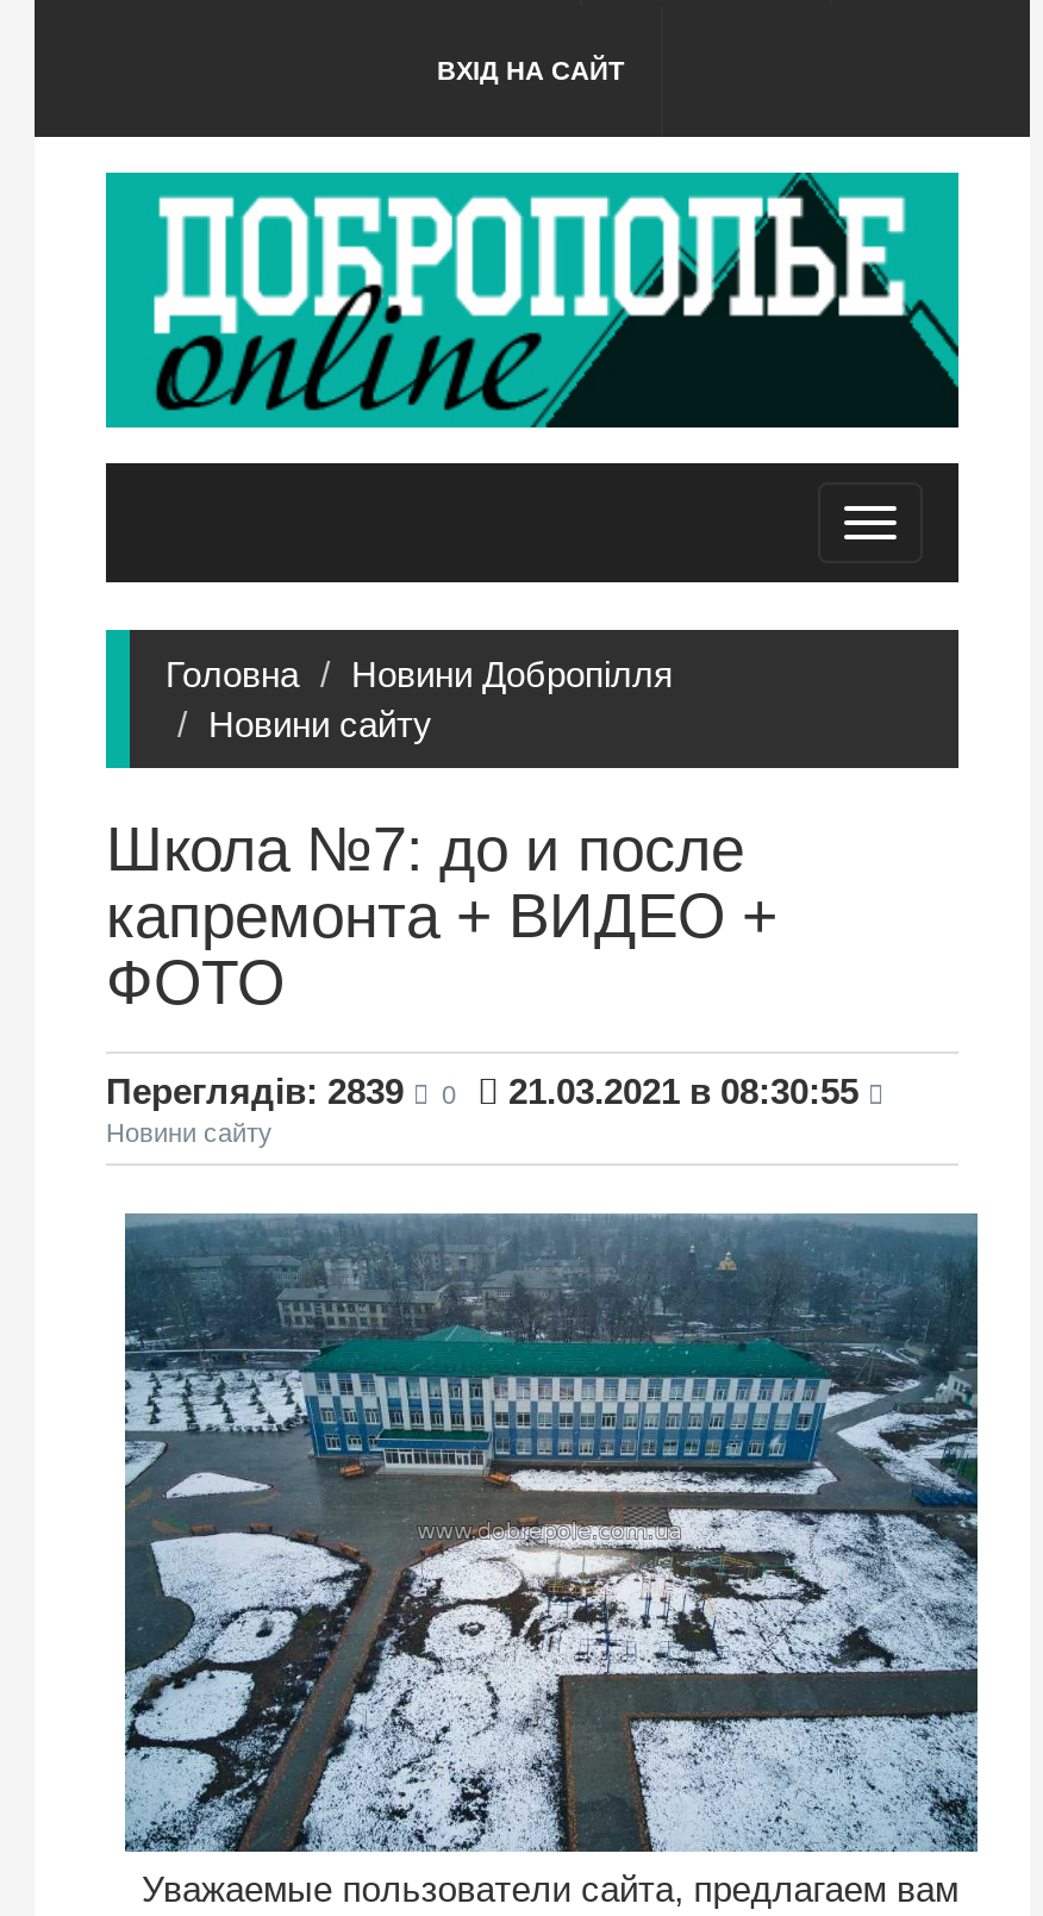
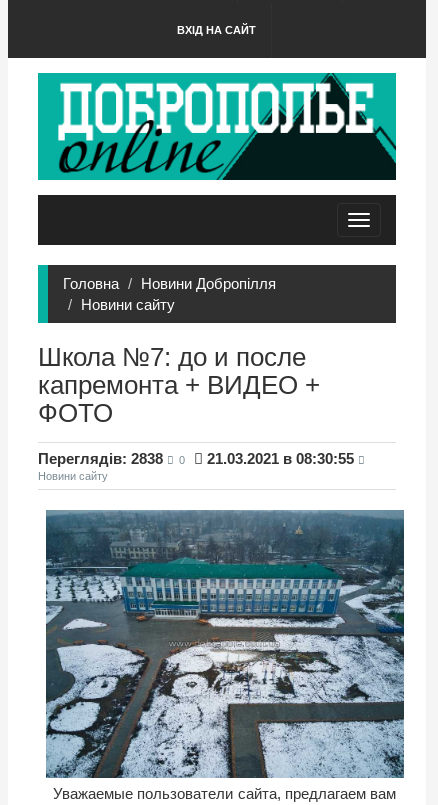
[106,1070,404,1111] Переглядів: 2839 -> [38,450,163,467] Переглядів: 2838

